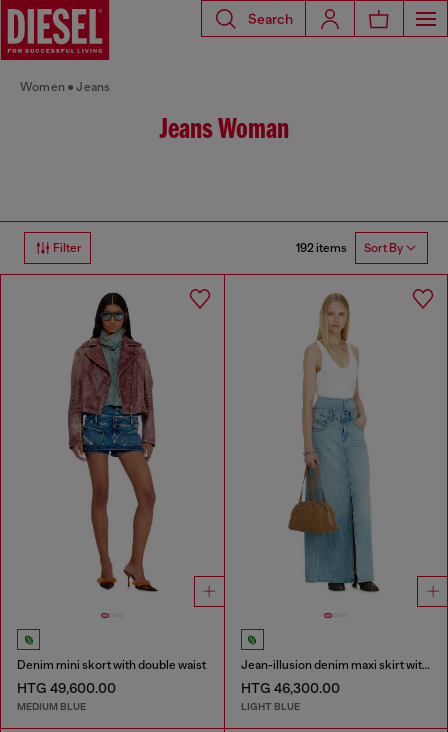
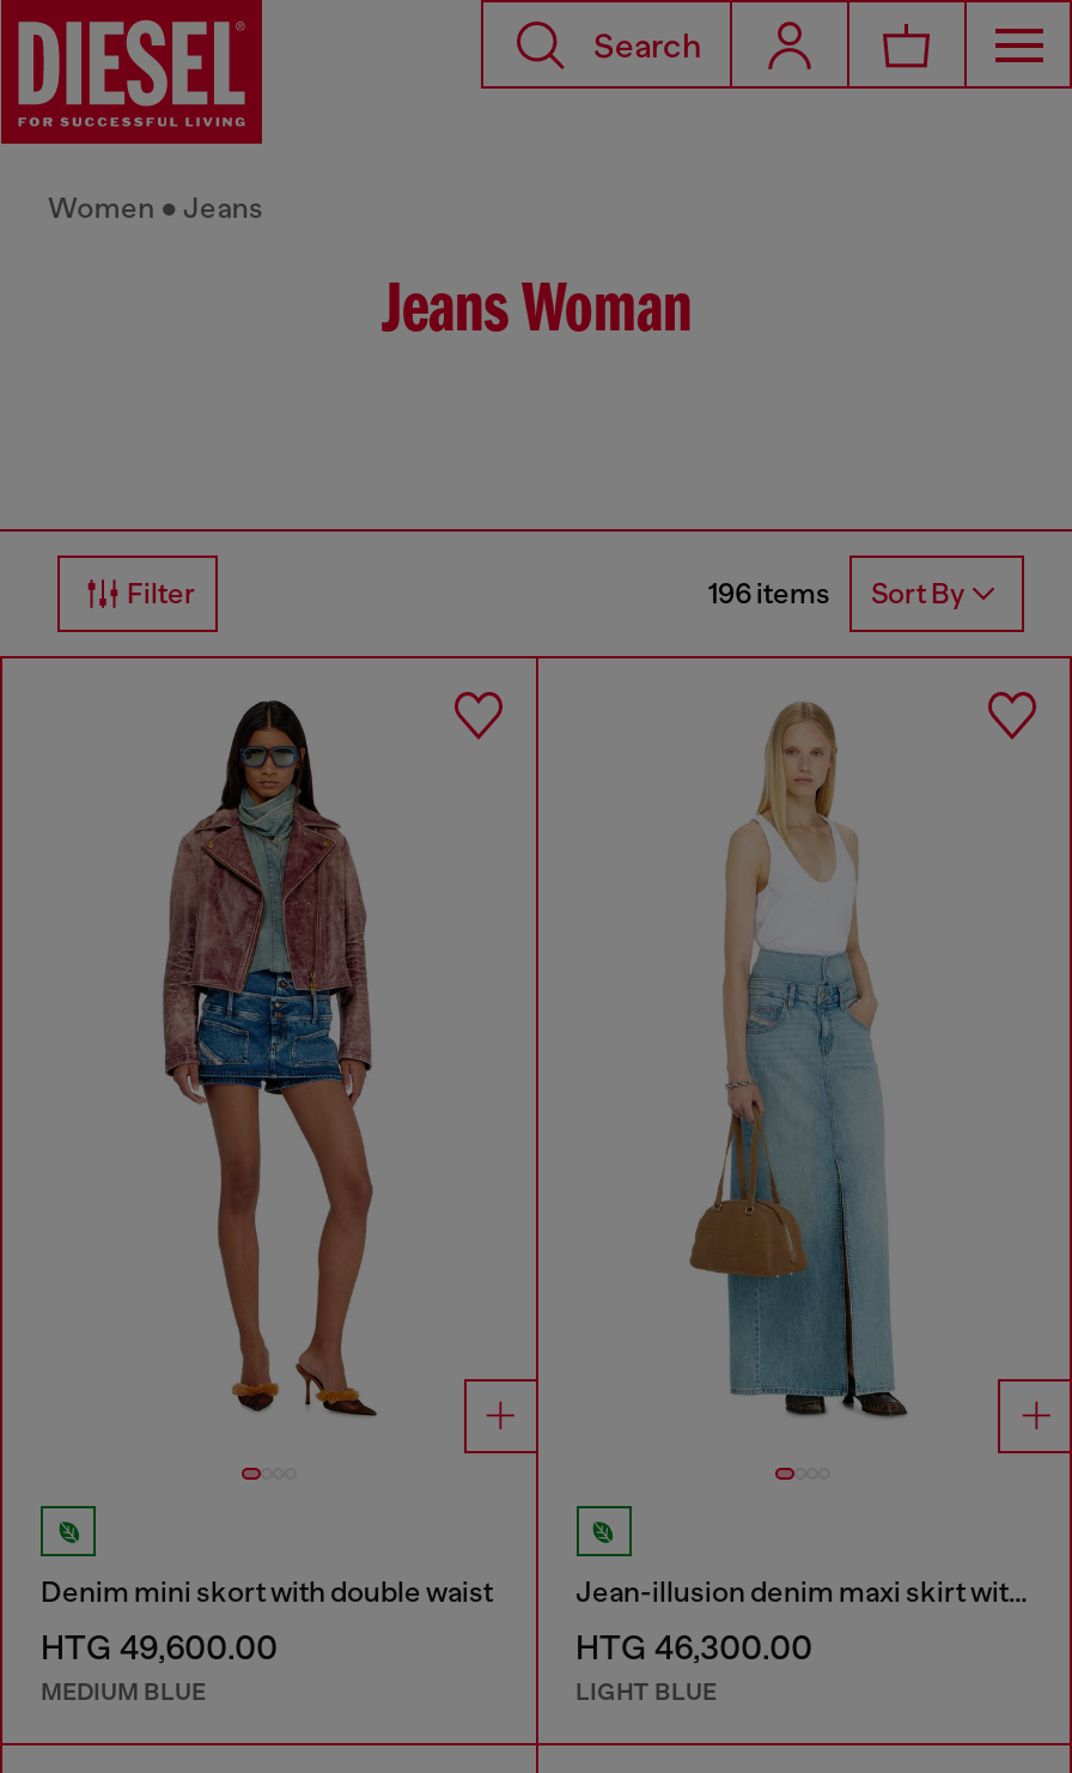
[296,241,403,255] 192 items Sort By -> [708,577,964,612] 196 items Sort By

